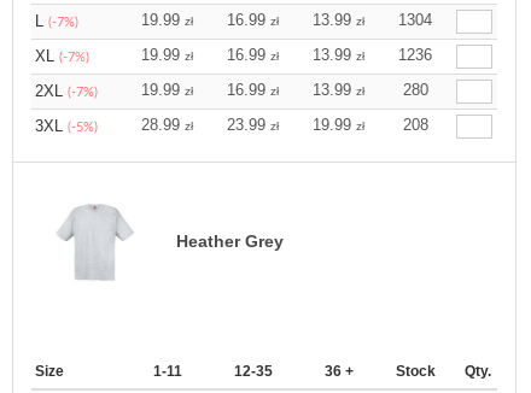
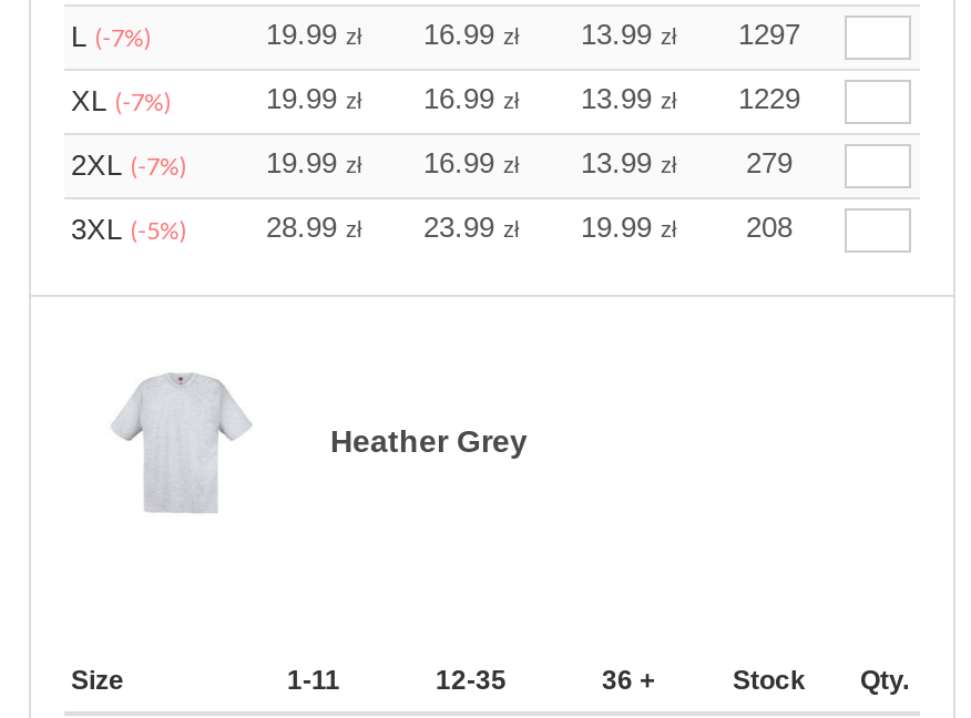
[141,11,432,29] 19.99 zł 16.99 zł 13.99 zł 1304 -> [266,18,800,52] 19.99 zł 16.99 zł 13.99 zł 1297
[141,46,432,64] 19.99 zł 16.99 zł 13.99 zł 1236 -> [266,83,800,116] 19.99 zł 16.99 zł 13.99 zł 1229
[402,81,428,99] 280 -> [746,147,793,180] 279

